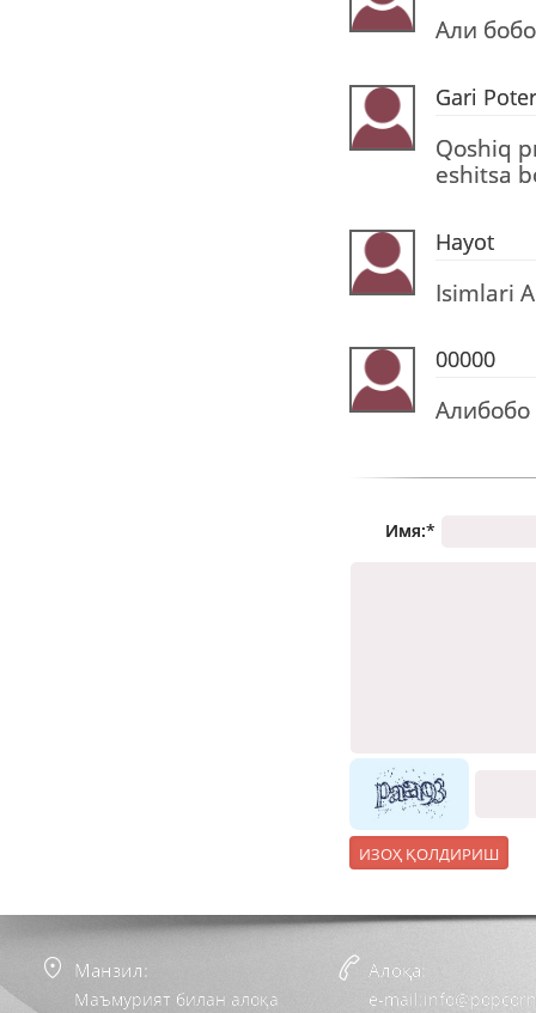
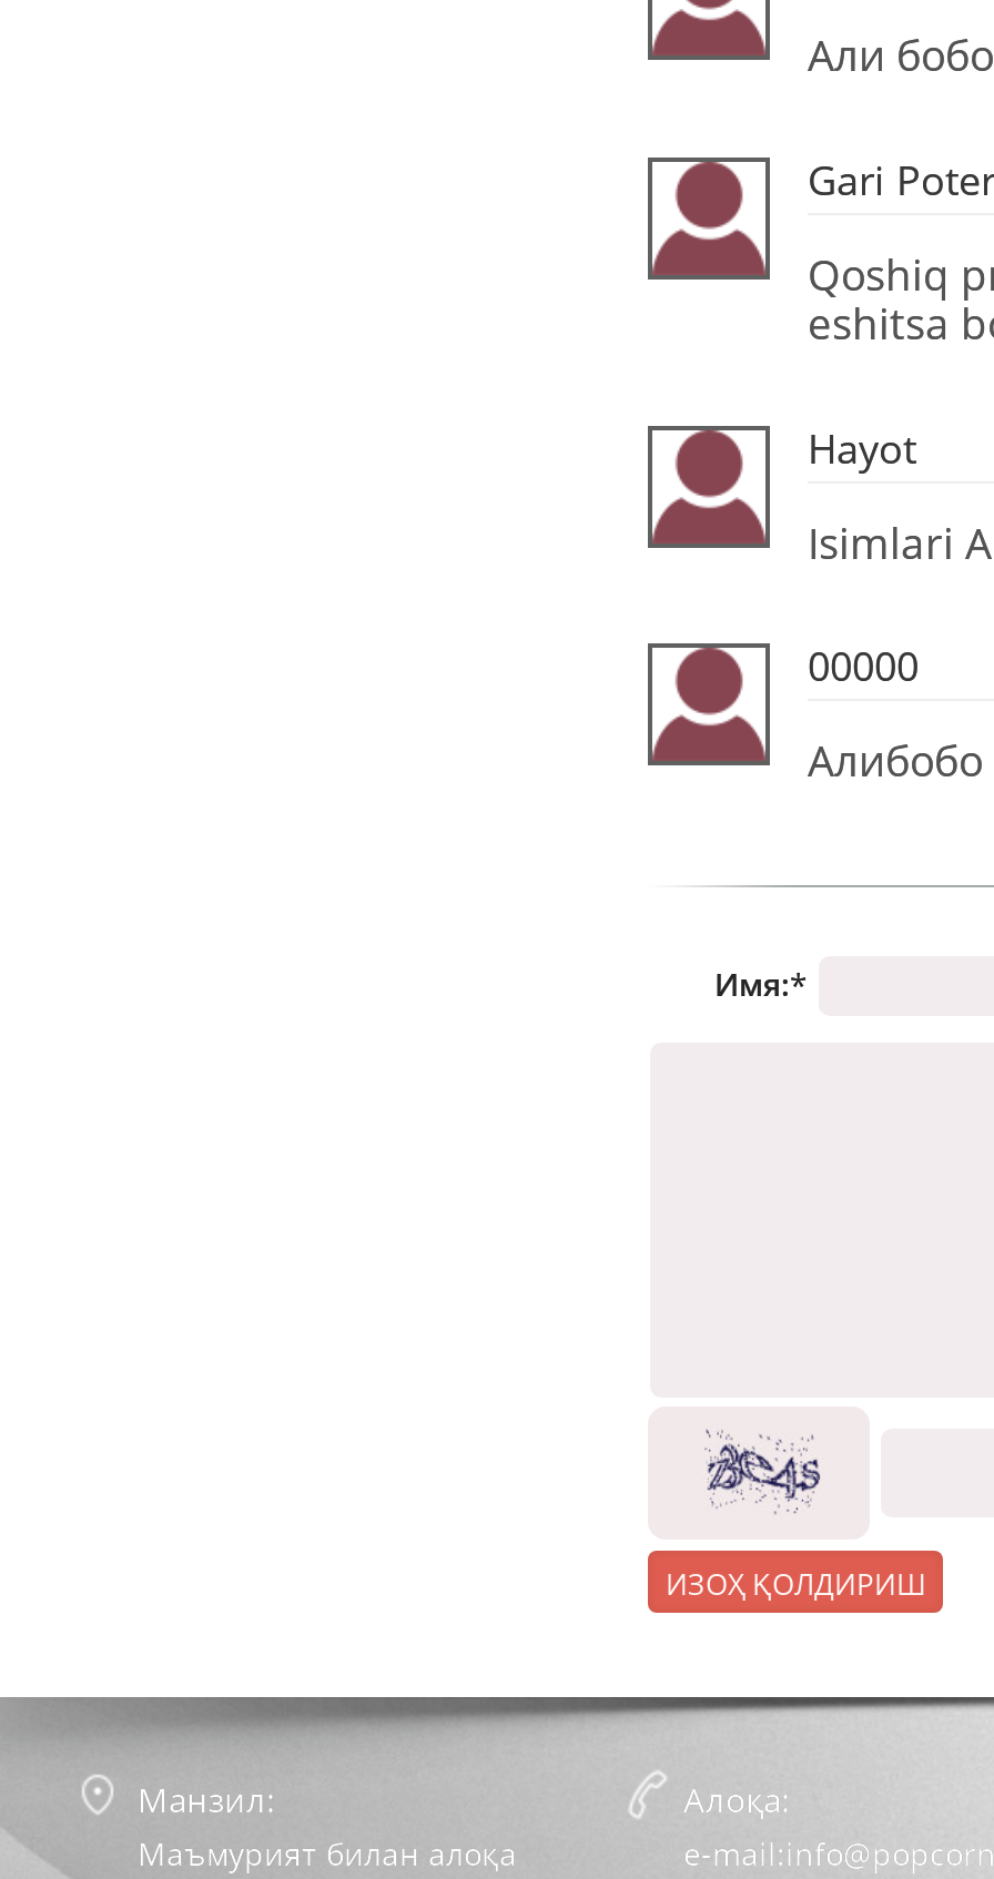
[373,767,449,819] [image] -> [694,1426,830,1517] [image]

